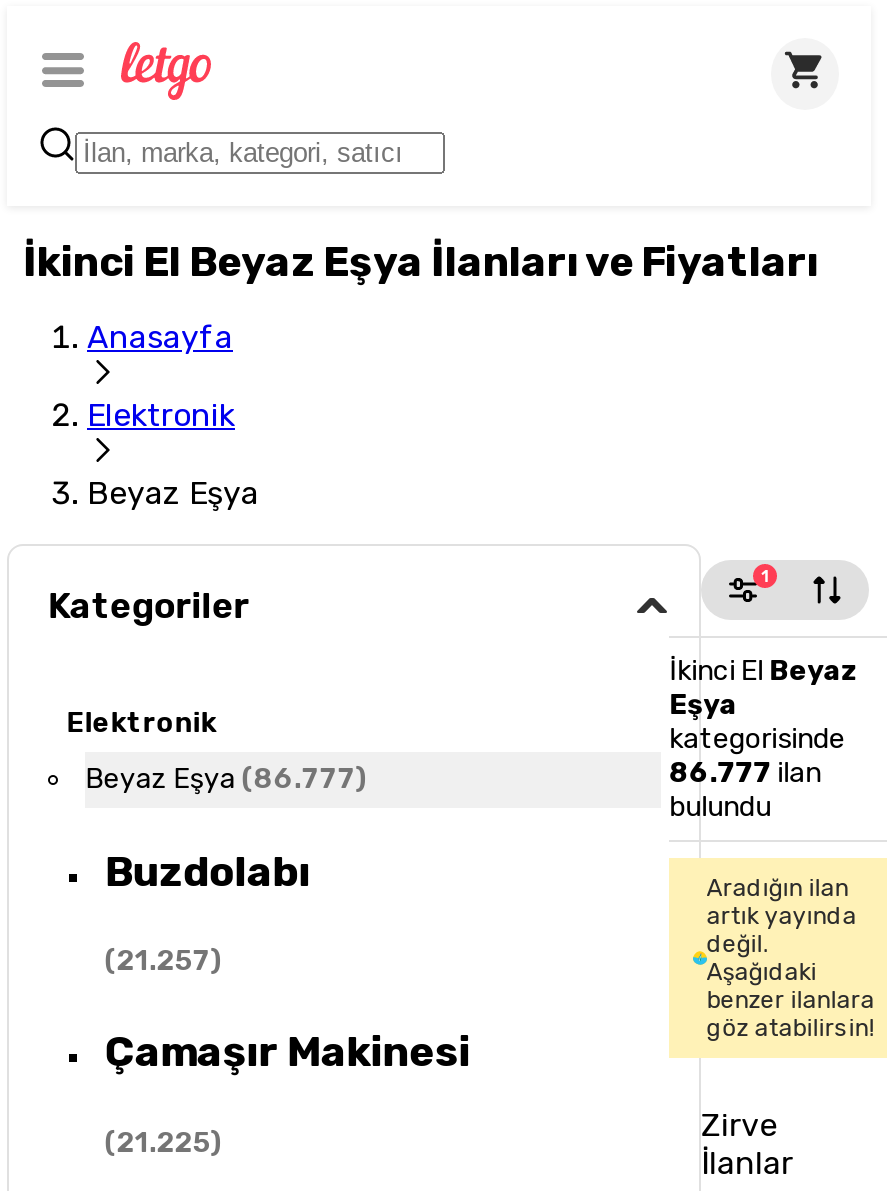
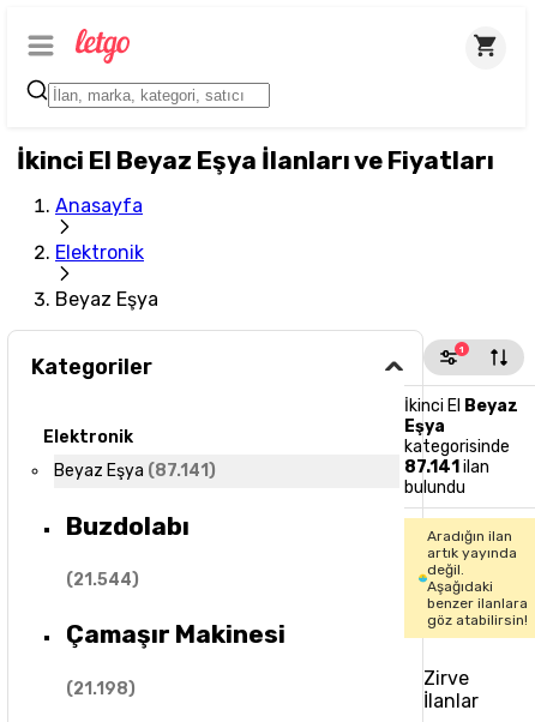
[86,762,368,796] Beyaz Eşya (86.777) -> [54,461,216,481] Beyaz Eşya (87.141)
[669,756,821,790] 86.777 ilan -> [404,457,490,477] 87.141 ilan
[105,944,223,978] (21.257) -> [66,570,139,590] (21.544)
[105,1126,223,1160] (21.225) -> [66,679,135,699] (21.198)

